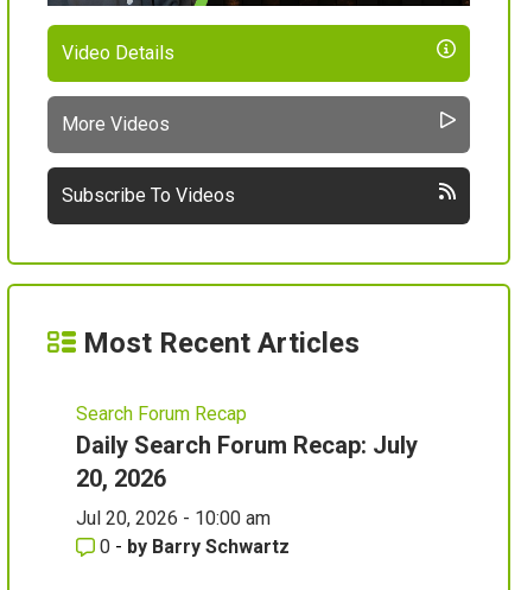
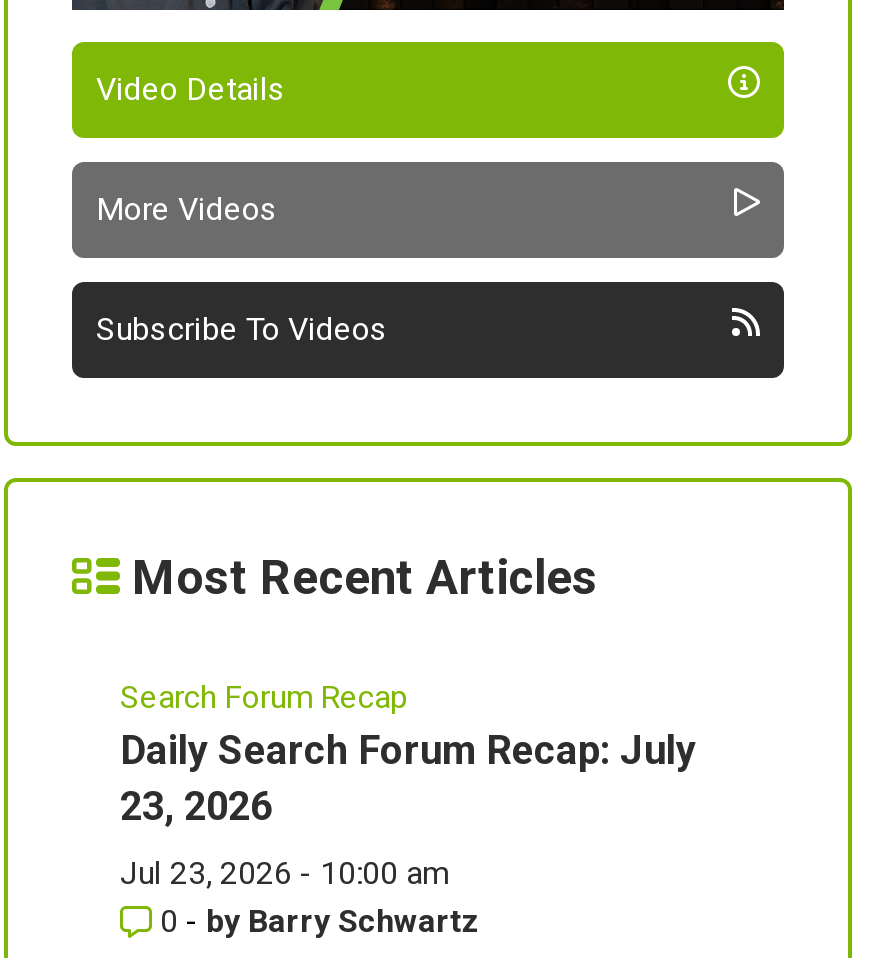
[76,464,166,492] 20, 2026 -> [120,782,272,830] 23, 2026
[76,507,271,529] Jul 20, 2026 - 10:00 am -> [120,854,448,892] Jul 23, 2026 - 10:00 am

